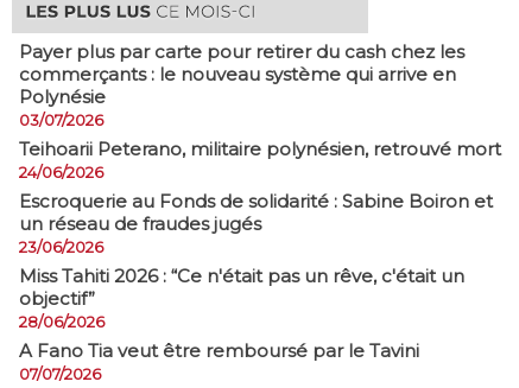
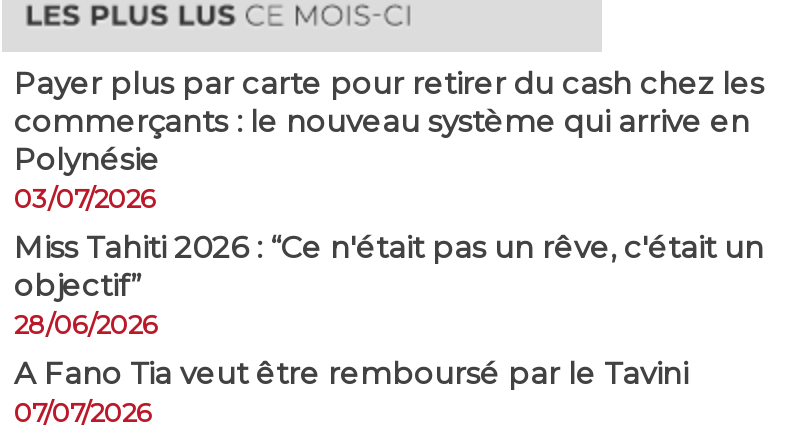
[19,138,501,256] Teihoarii Peterano, militaire polynésien, retrouvé mort | 24/06/2026 | Escroquerie au Fonds de solidarité : Sabine Boiron et | un réseau de fraudes jugés | 23/06/2026 -> none

